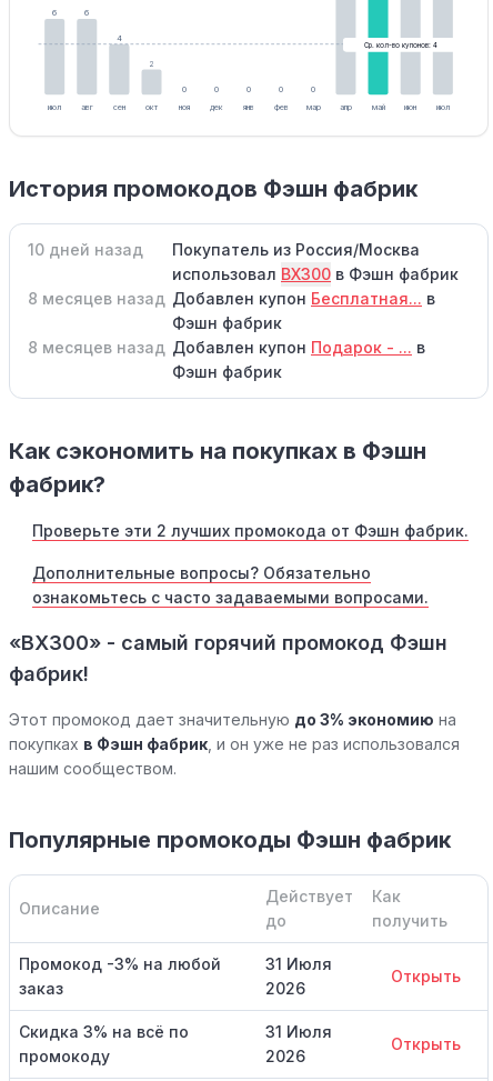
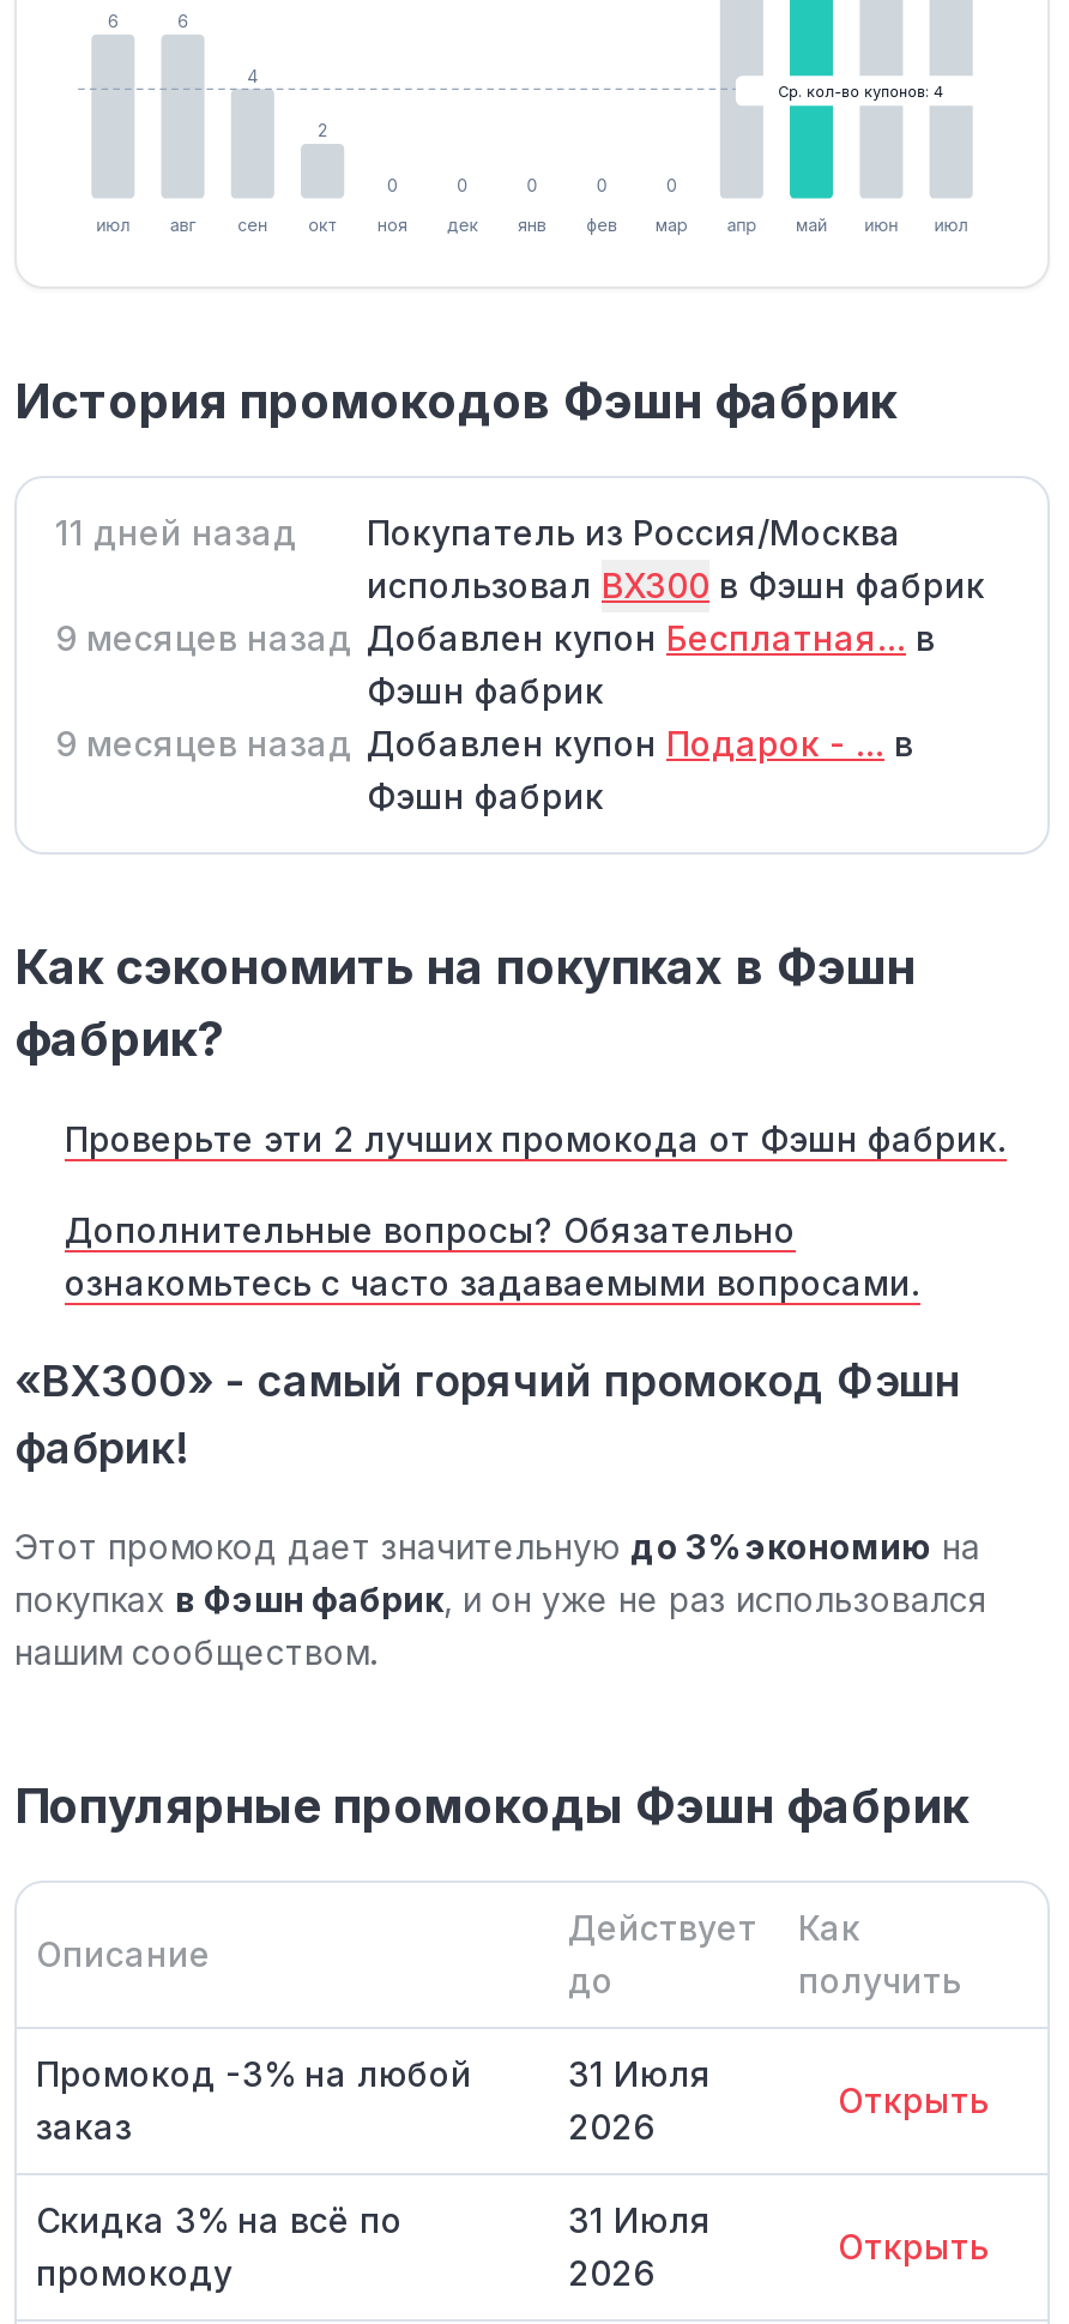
[28,240,420,259] 10 дней назад Покупатель из Россия/Москва -> [55,512,901,553] 11 дней назад Покупатель из Россия/Москва
[28,289,435,308] 8 месяцев назад Добавлен купон Бесплатная... в -> [55,618,935,658] 9 месяцев назад Добавлен купон Бесплатная... в
[28,338,425,357] 8 месяцев назад Добавлен купон Подарок - ... в -> [55,723,913,764] 9 месяцев назад Добавлен купон Подарок - ... в

